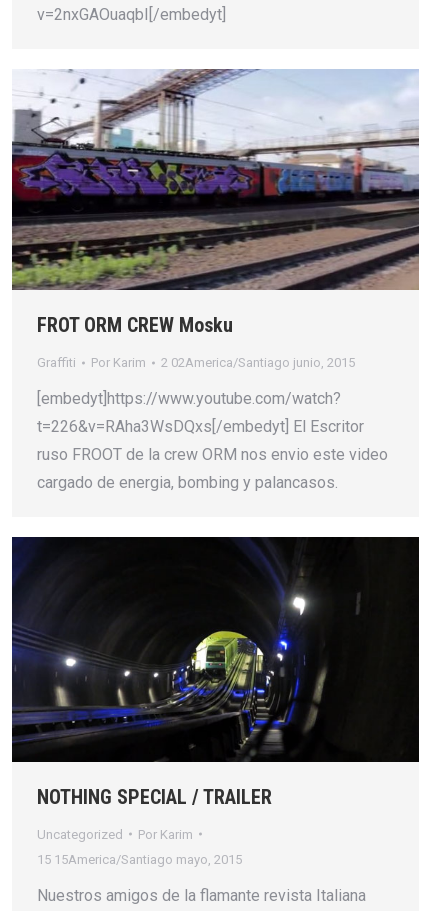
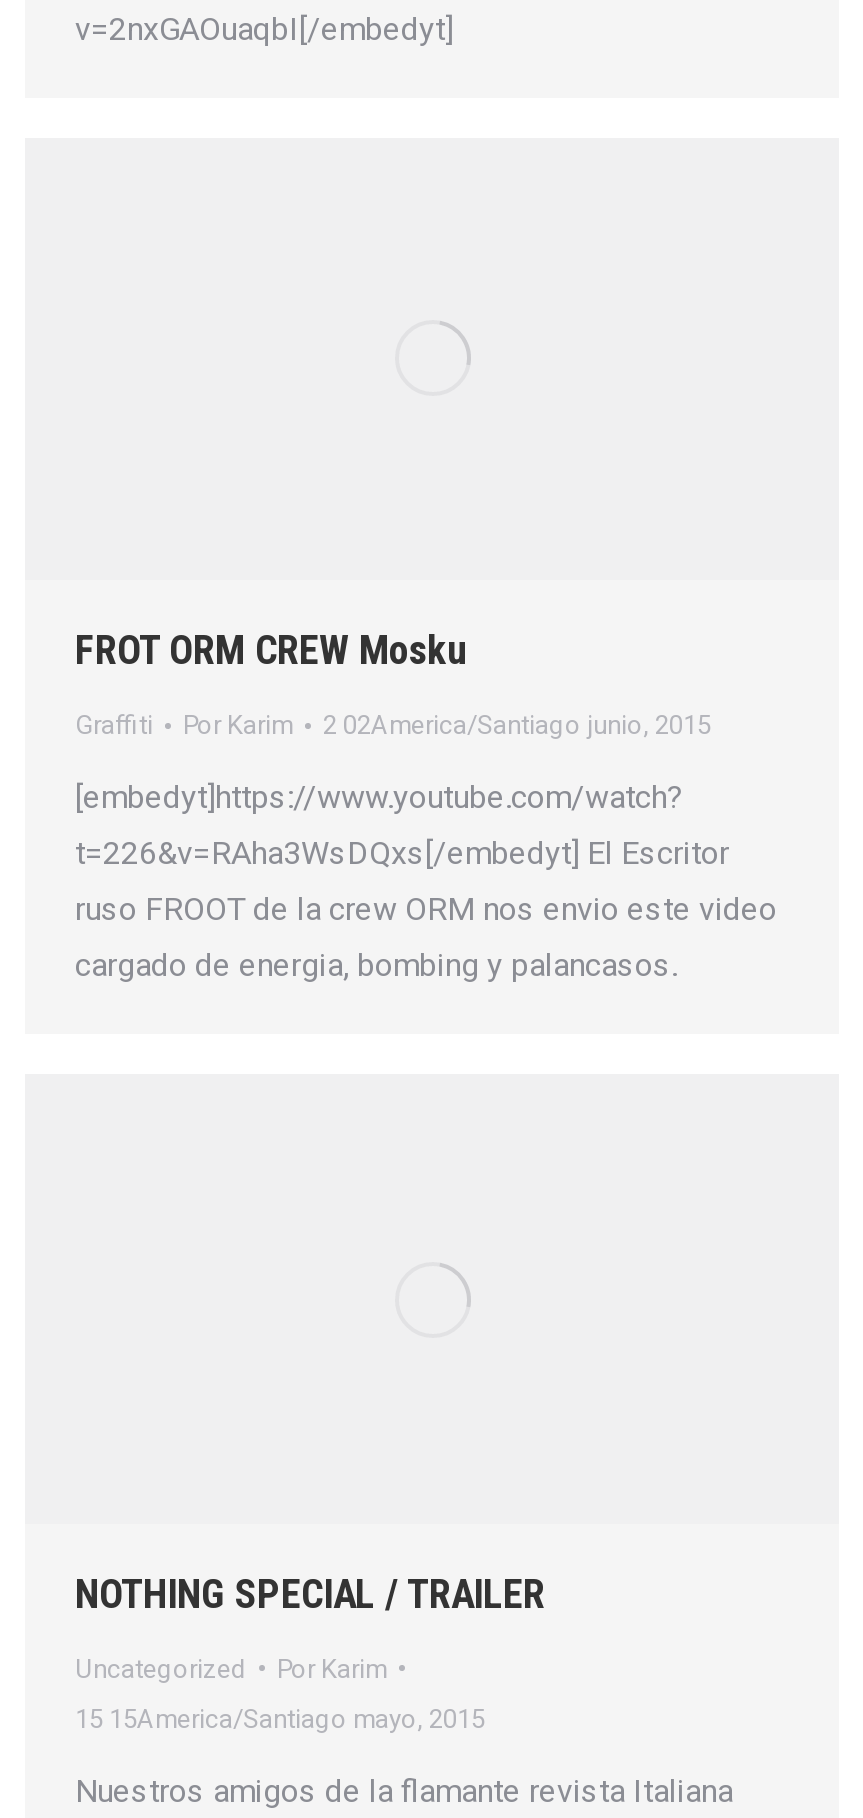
[11,68,420,291] [image] -> none
[11,536,420,763] [image] -> none

